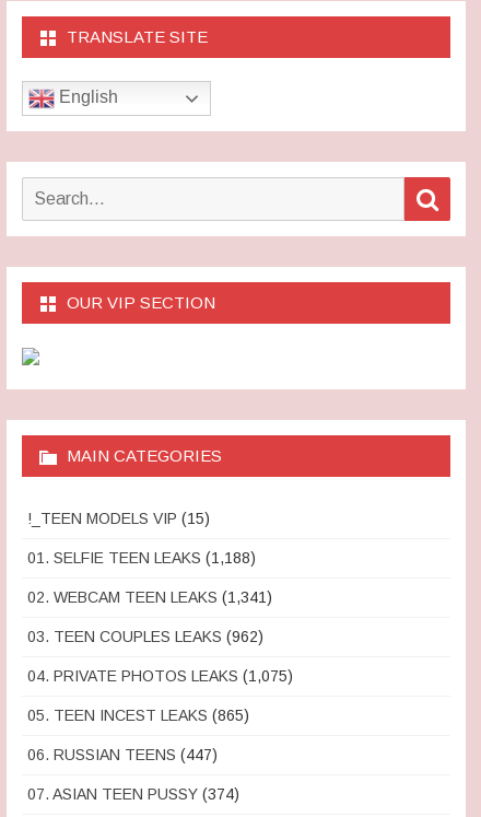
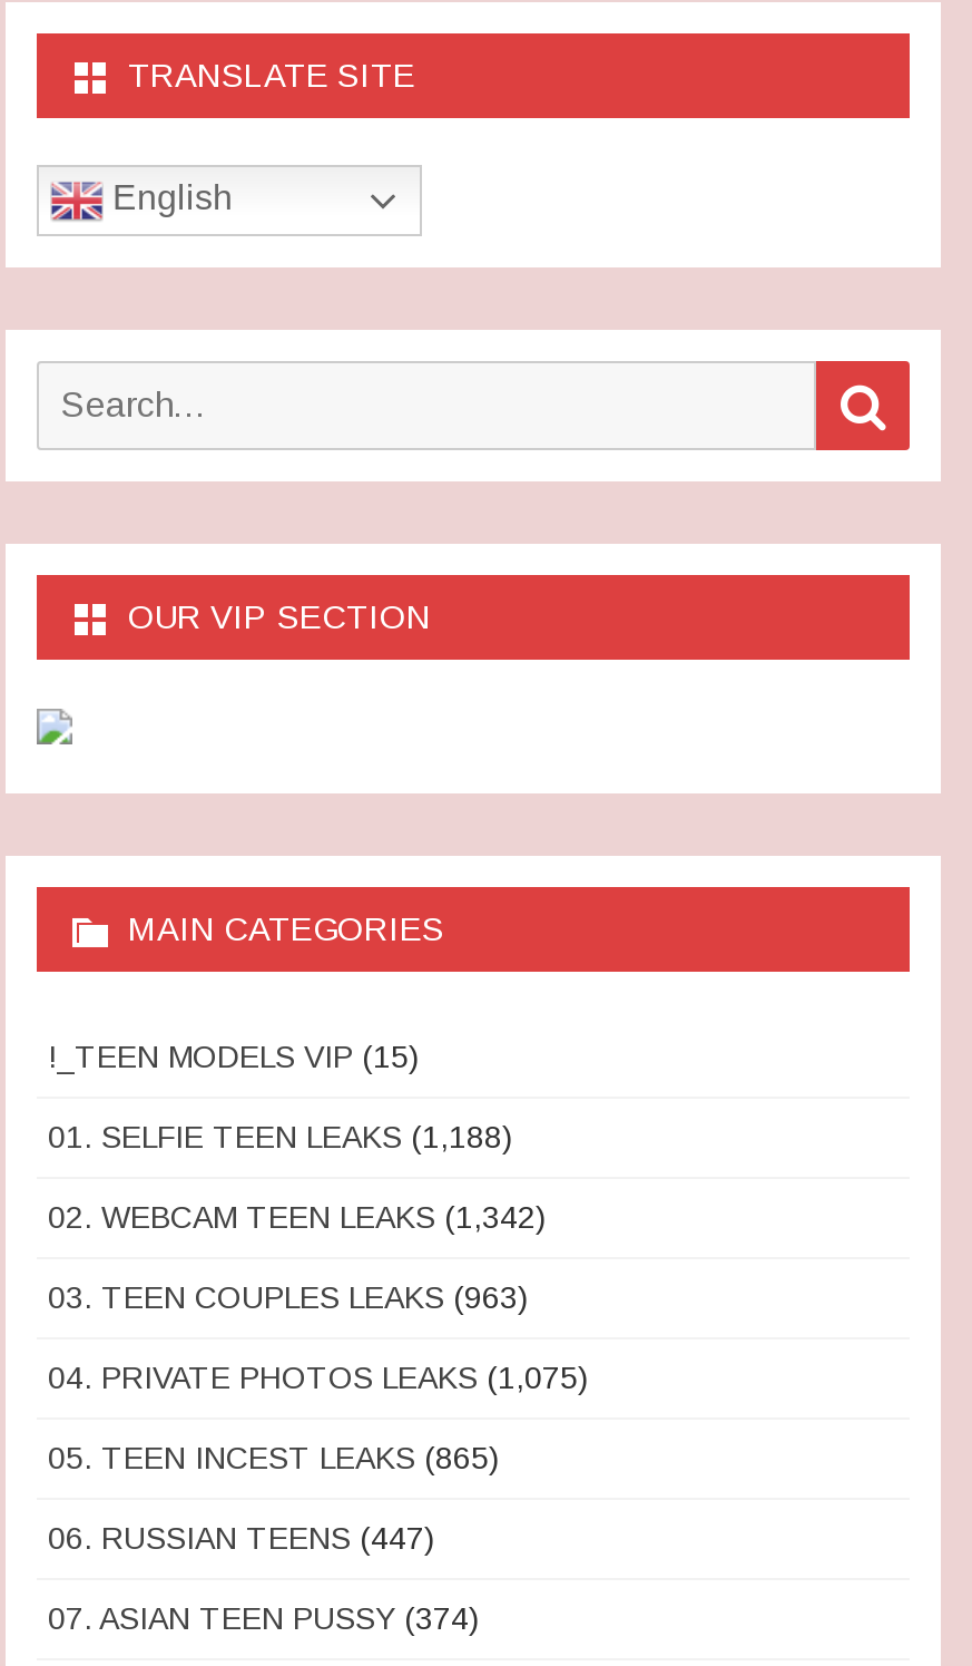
[27,589,272,606] 02. WEBCAM TEEN LEAKS (1,341) -> [48,1200,547,1236] 02. WEBCAM TEEN LEAKS (1,342)
[27,628,263,646] 03. TEEN COUPLES LEAKS (962) -> [48,1280,529,1316] 03. TEEN COUPLES LEAKS (963)

